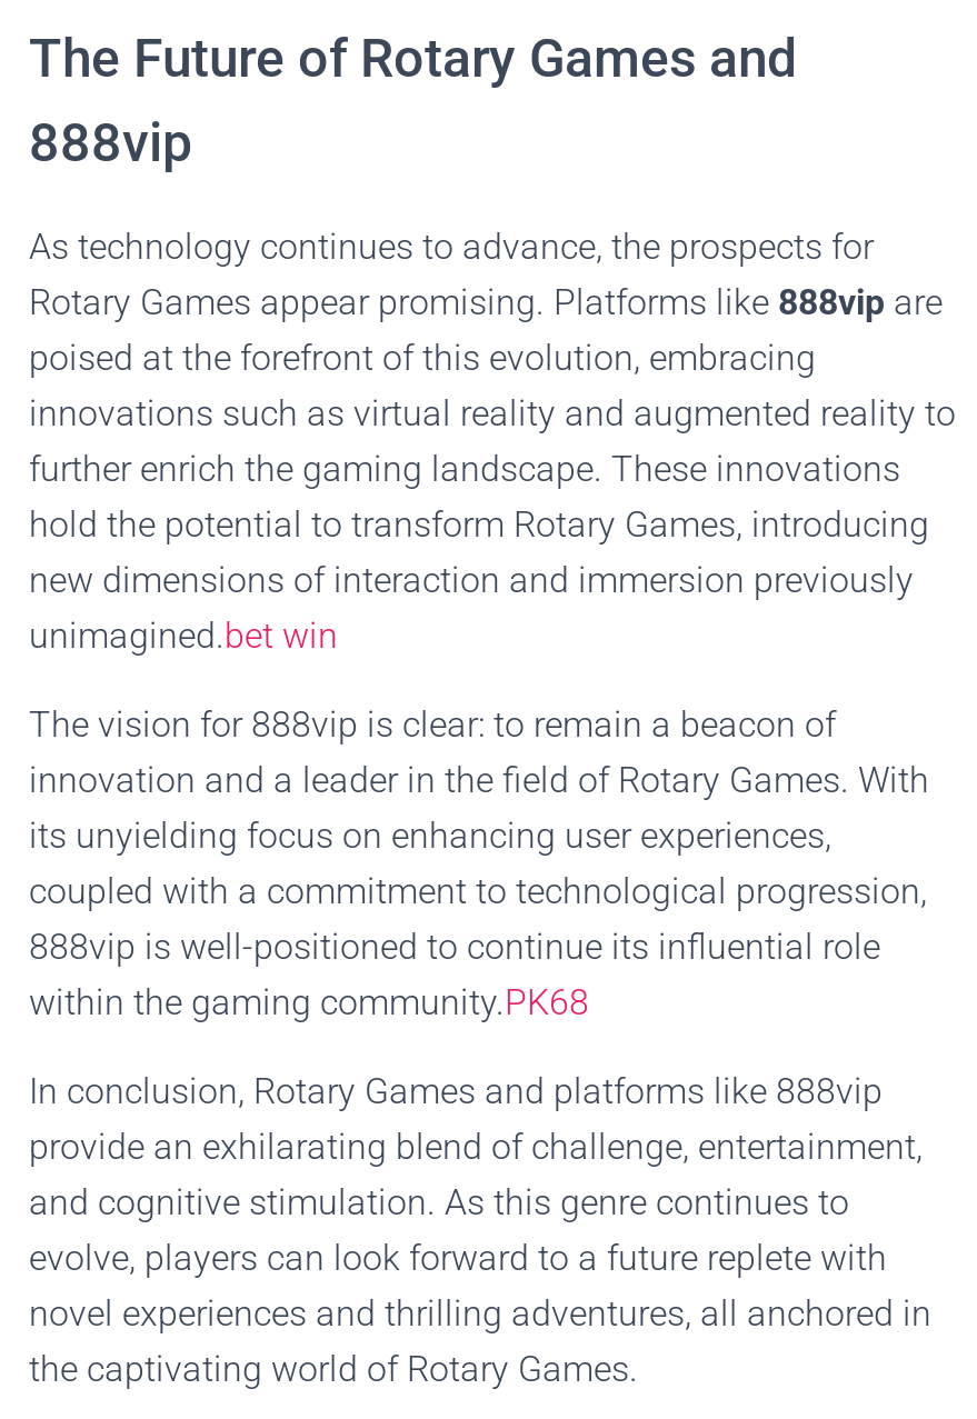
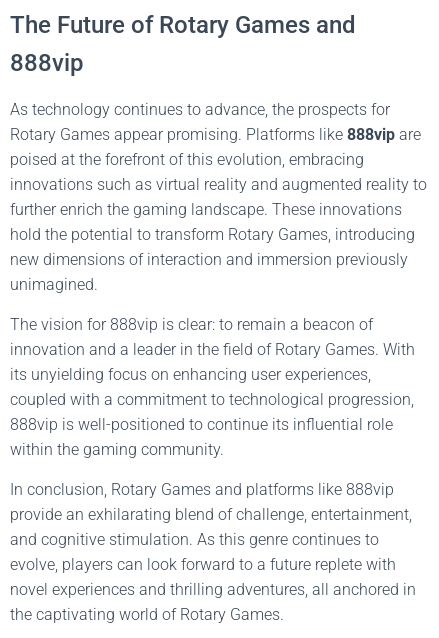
[29,614,338,657] unimagined.bet win -> [10,275,98,294] unimagined.
[29,981,589,1023] within the gaming community.PK68 -> [10,440,224,459] within the gaming community.

